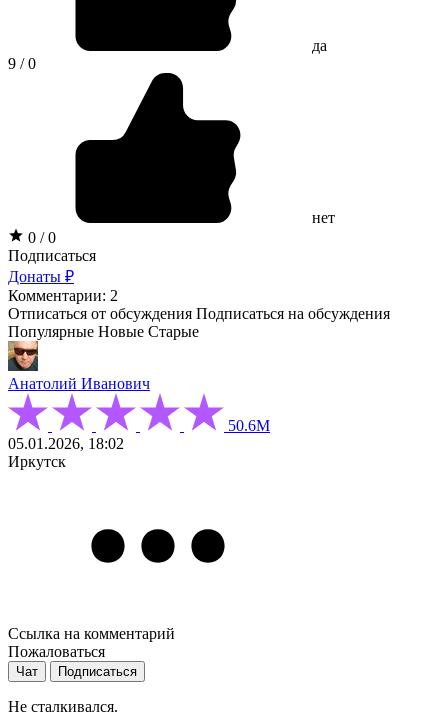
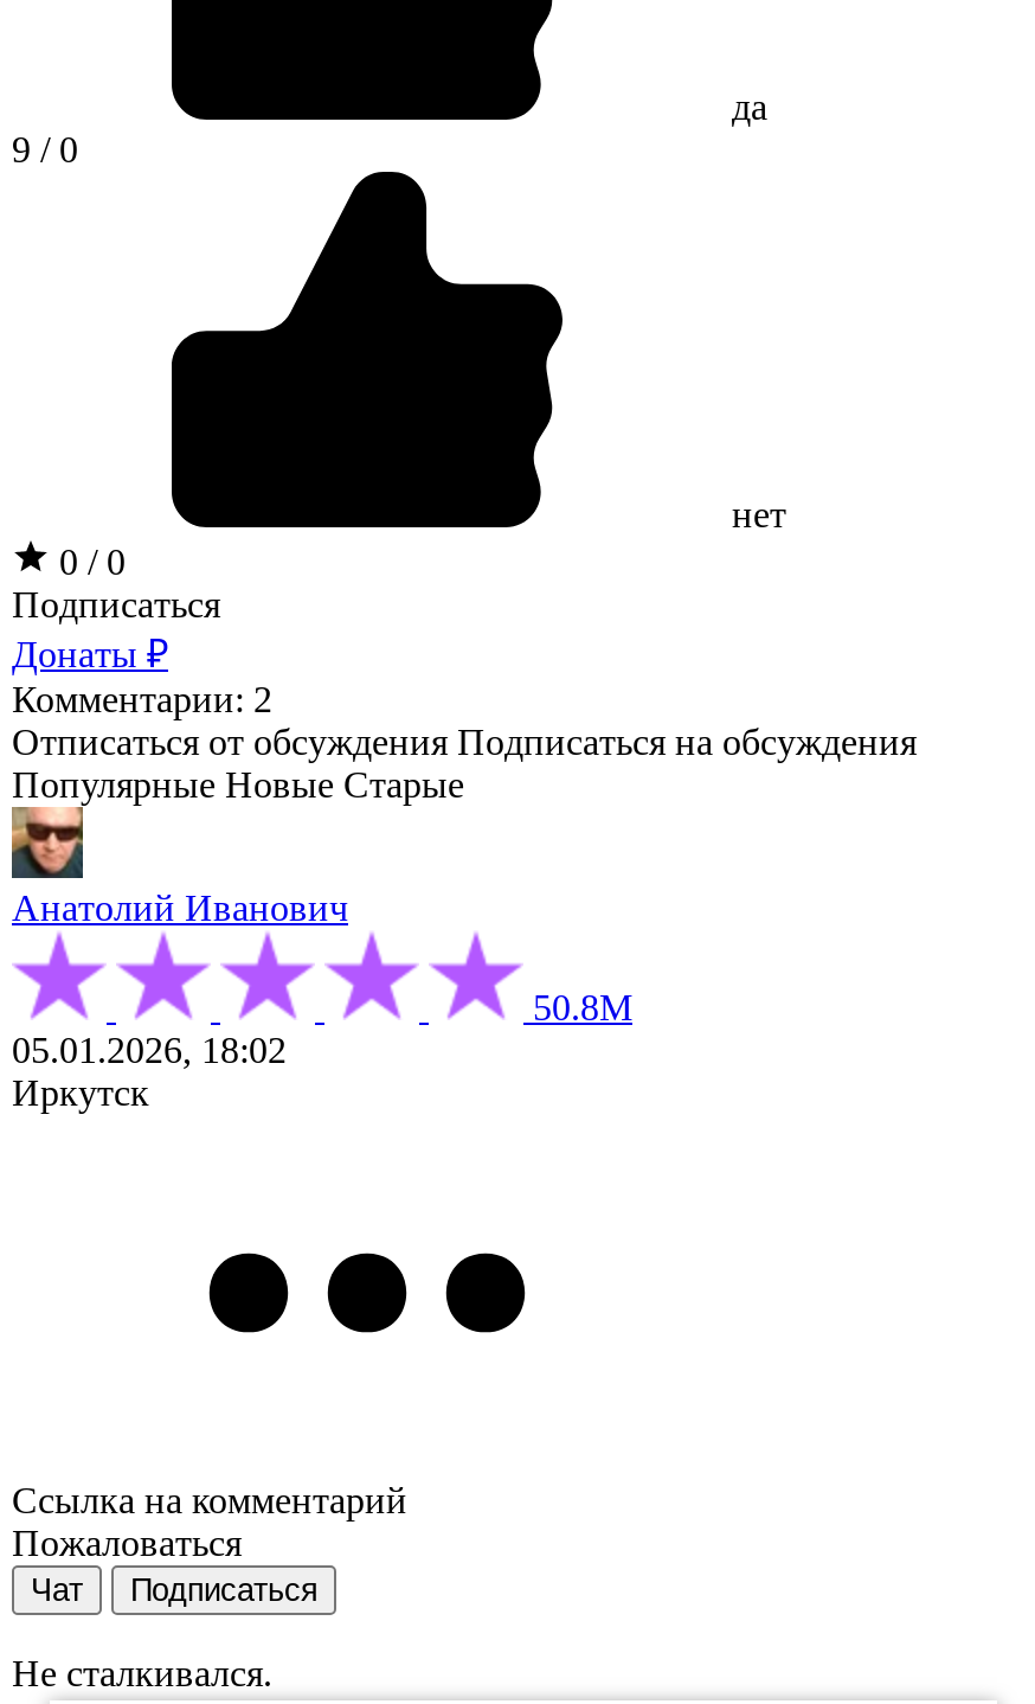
[224,416,270,433] 50.6М -> [523,987,632,1027] 50.8М

